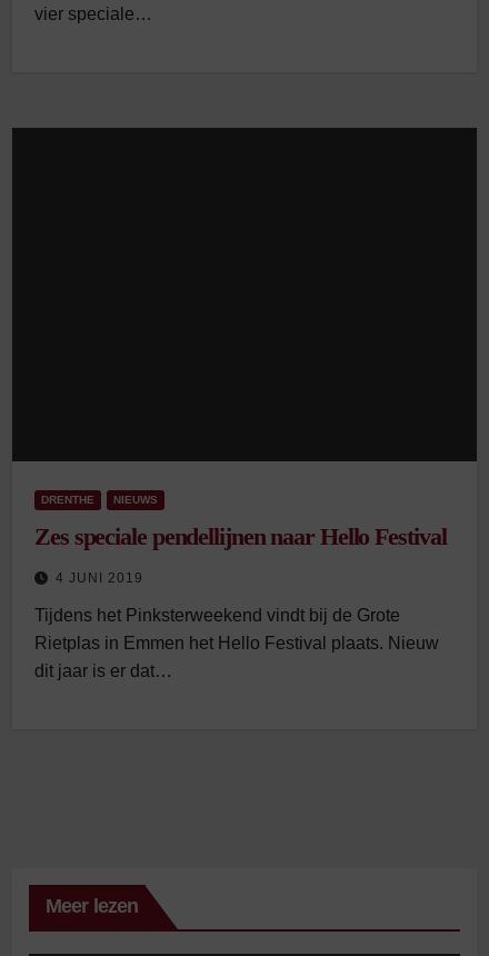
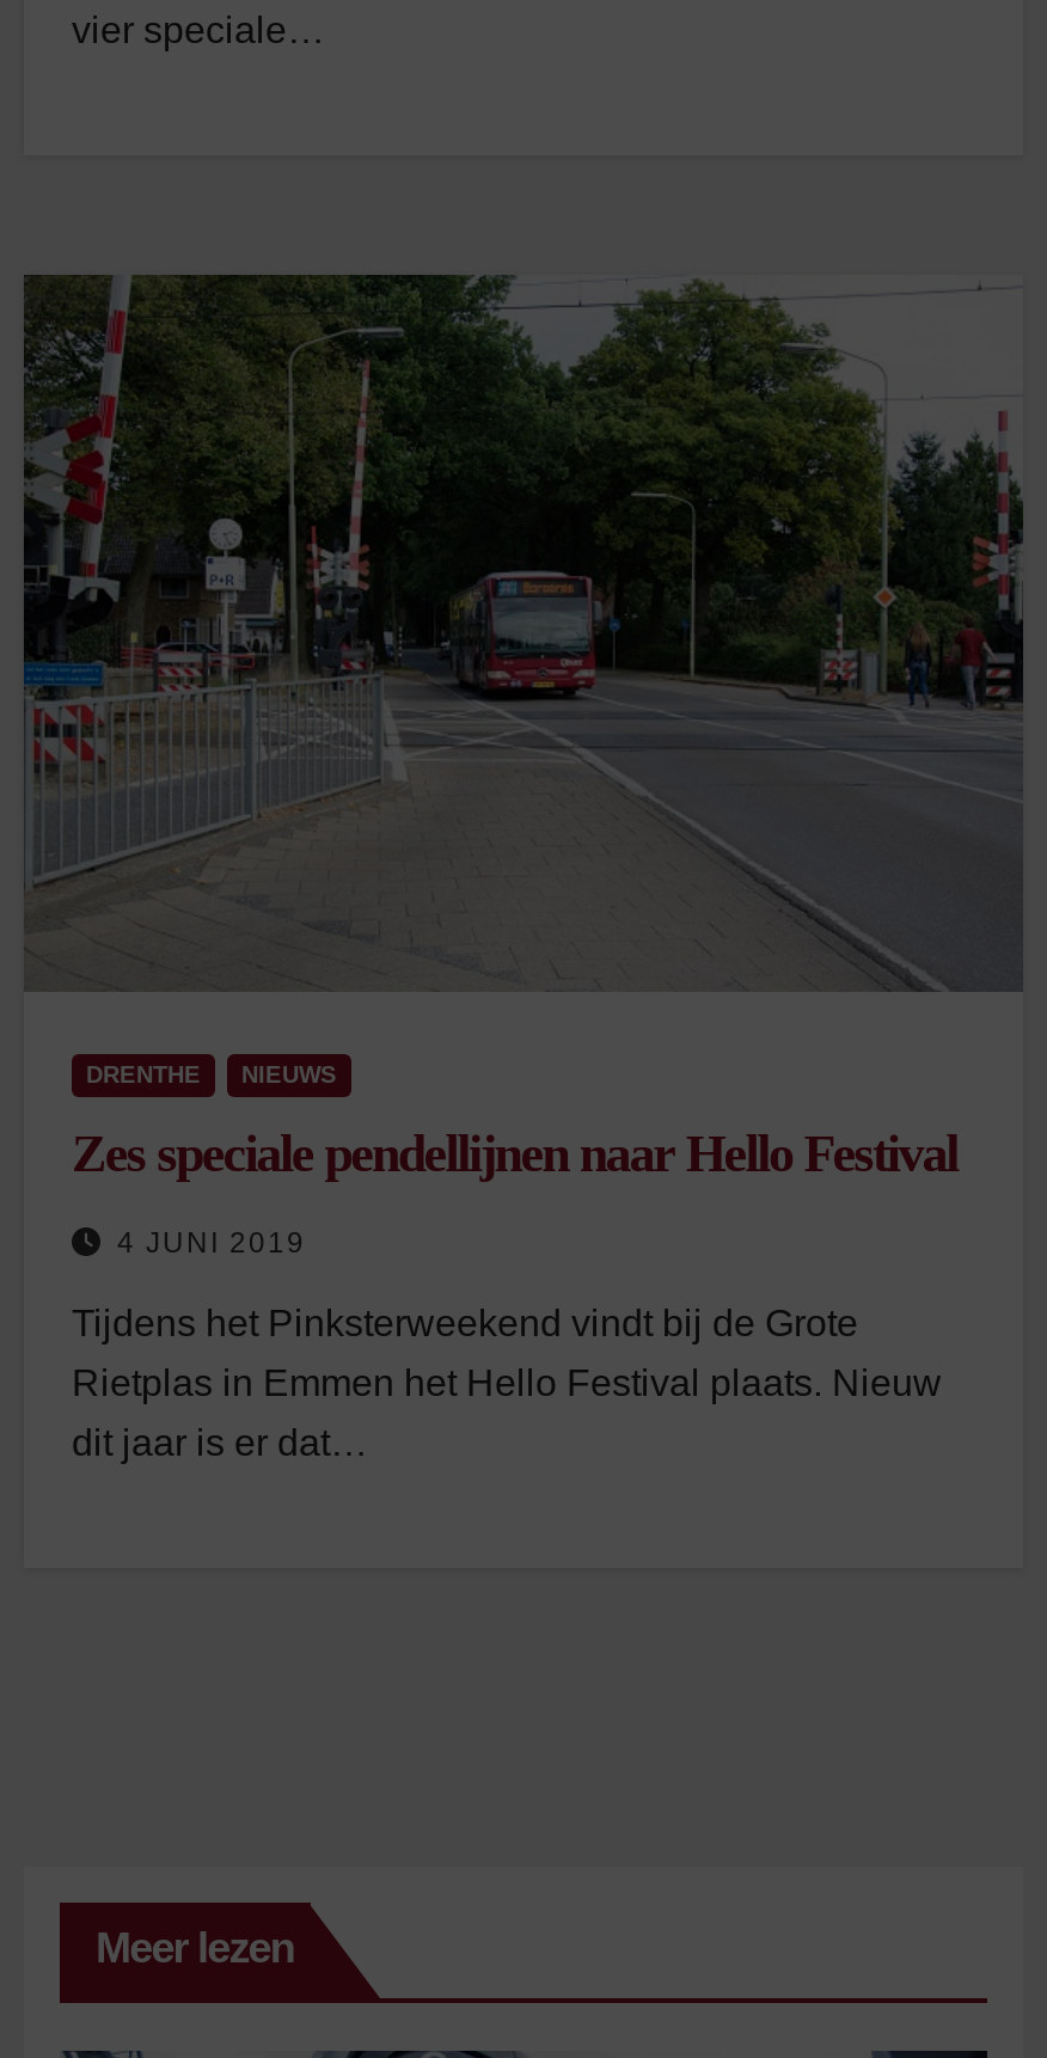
none -> [22,275,1023,992] [image]

